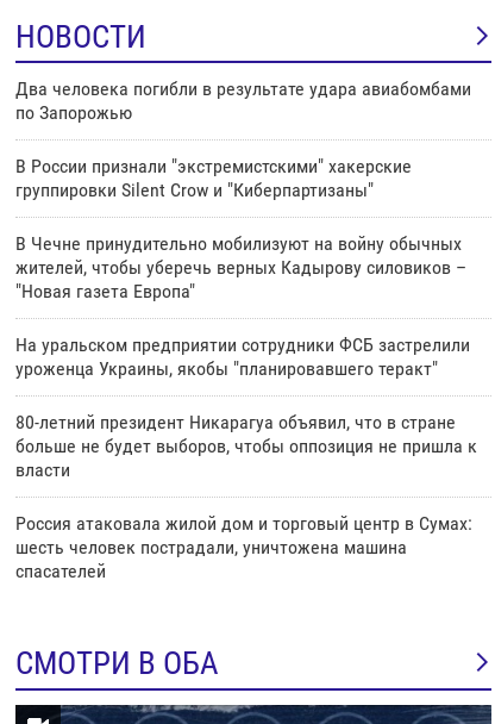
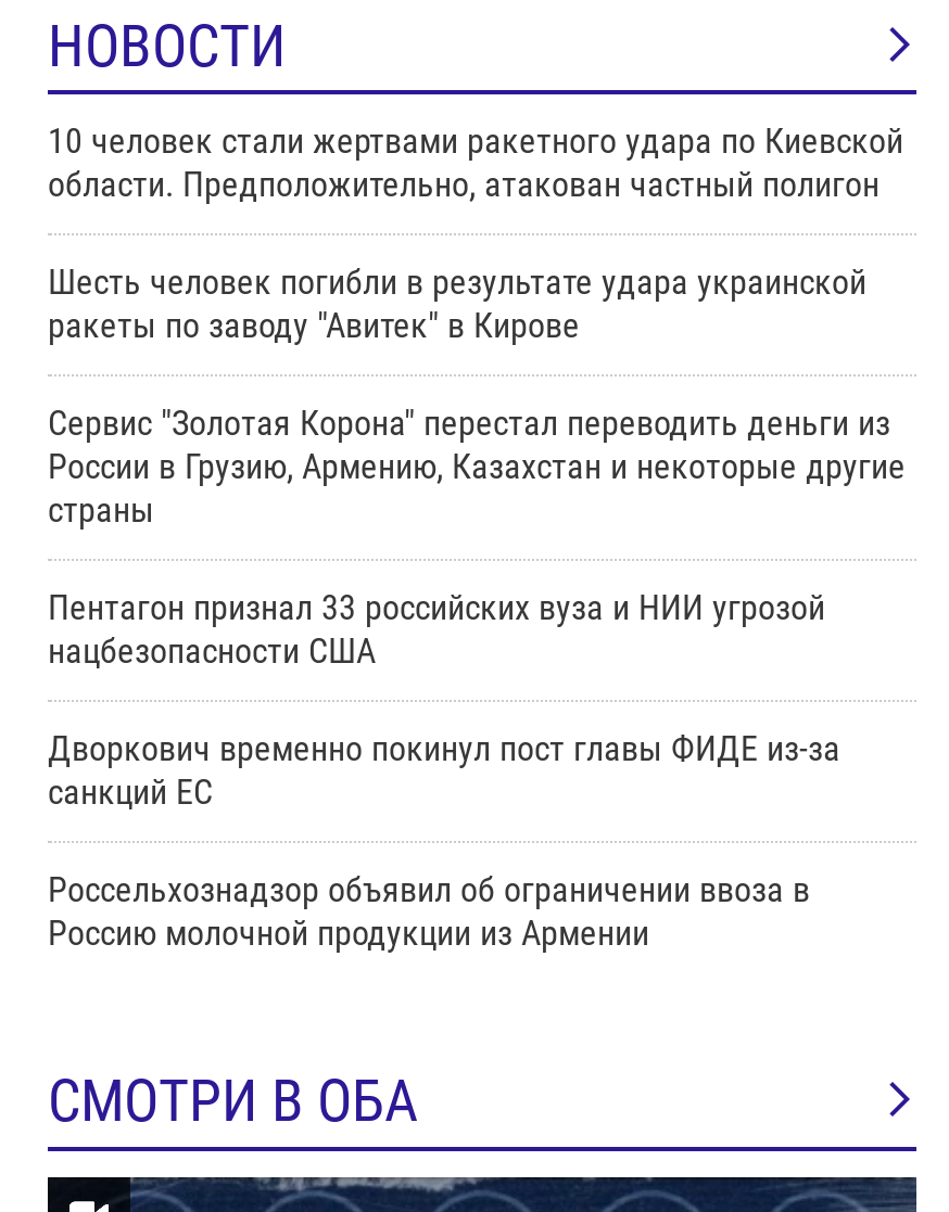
[15,78,471,124] Два человека погибли в результате удара авиабомбами | по Запорожью -> [48,121,903,206] 10 человек стали жертвами ракетного удара по Киевской | области. Предположительно, атакован частный полигон
[15,155,412,202] В России признали "экстремистскими" хакерские | группировки Silent Crow и "Киберпартизаны" -> [48,262,866,347] Шесть человек погибли в результате удара украинской | ракеты по заводу "Авитек" в Кирове
[15,233,466,303] В Чечне принудительно мобилизуют на войну обычных | жителей, чтобы уберечь верных Кадырову силовиков – | "Новая газета Европа" -> [48,403,906,531] Сервис "Золотая Корона" перестал переводить деньги из | России в Грузию, Армению, Казахстан и некоторые другие | страны
[15,334,470,380] На уральском предприятии сотрудники ФСБ застрелили | уроженца Украины, якобы "планировавшего теракт" -> [48,588,825,673] Пентагон признал 33 российских вуза и НИИ угрозой | нацбезопасности США
[15,411,477,482] 80-летний президент Никарагуа объявил, что в стране | больше не будет выборов, чтобы оппозиция не пришла к | власти -> [48,729,840,814] Дворкович временно покинул пост главы ФИДЕ из-за | санкций ЕС
[15,513,472,583] Россия атаковала жилой дом и торговый центр в Сумах: | шесть человек пострадали, уничтожена машина | спасателей -> [48,870,810,955] Россельхознадзор объявил об ограничении ввоза в | Россию молочной продукции из Армении

